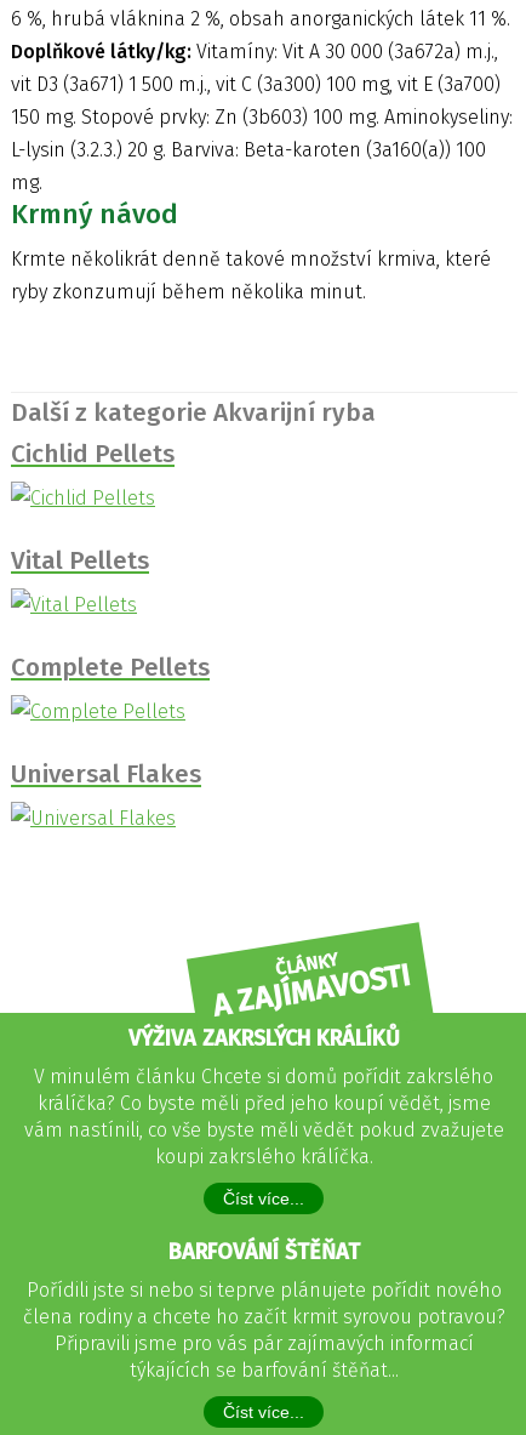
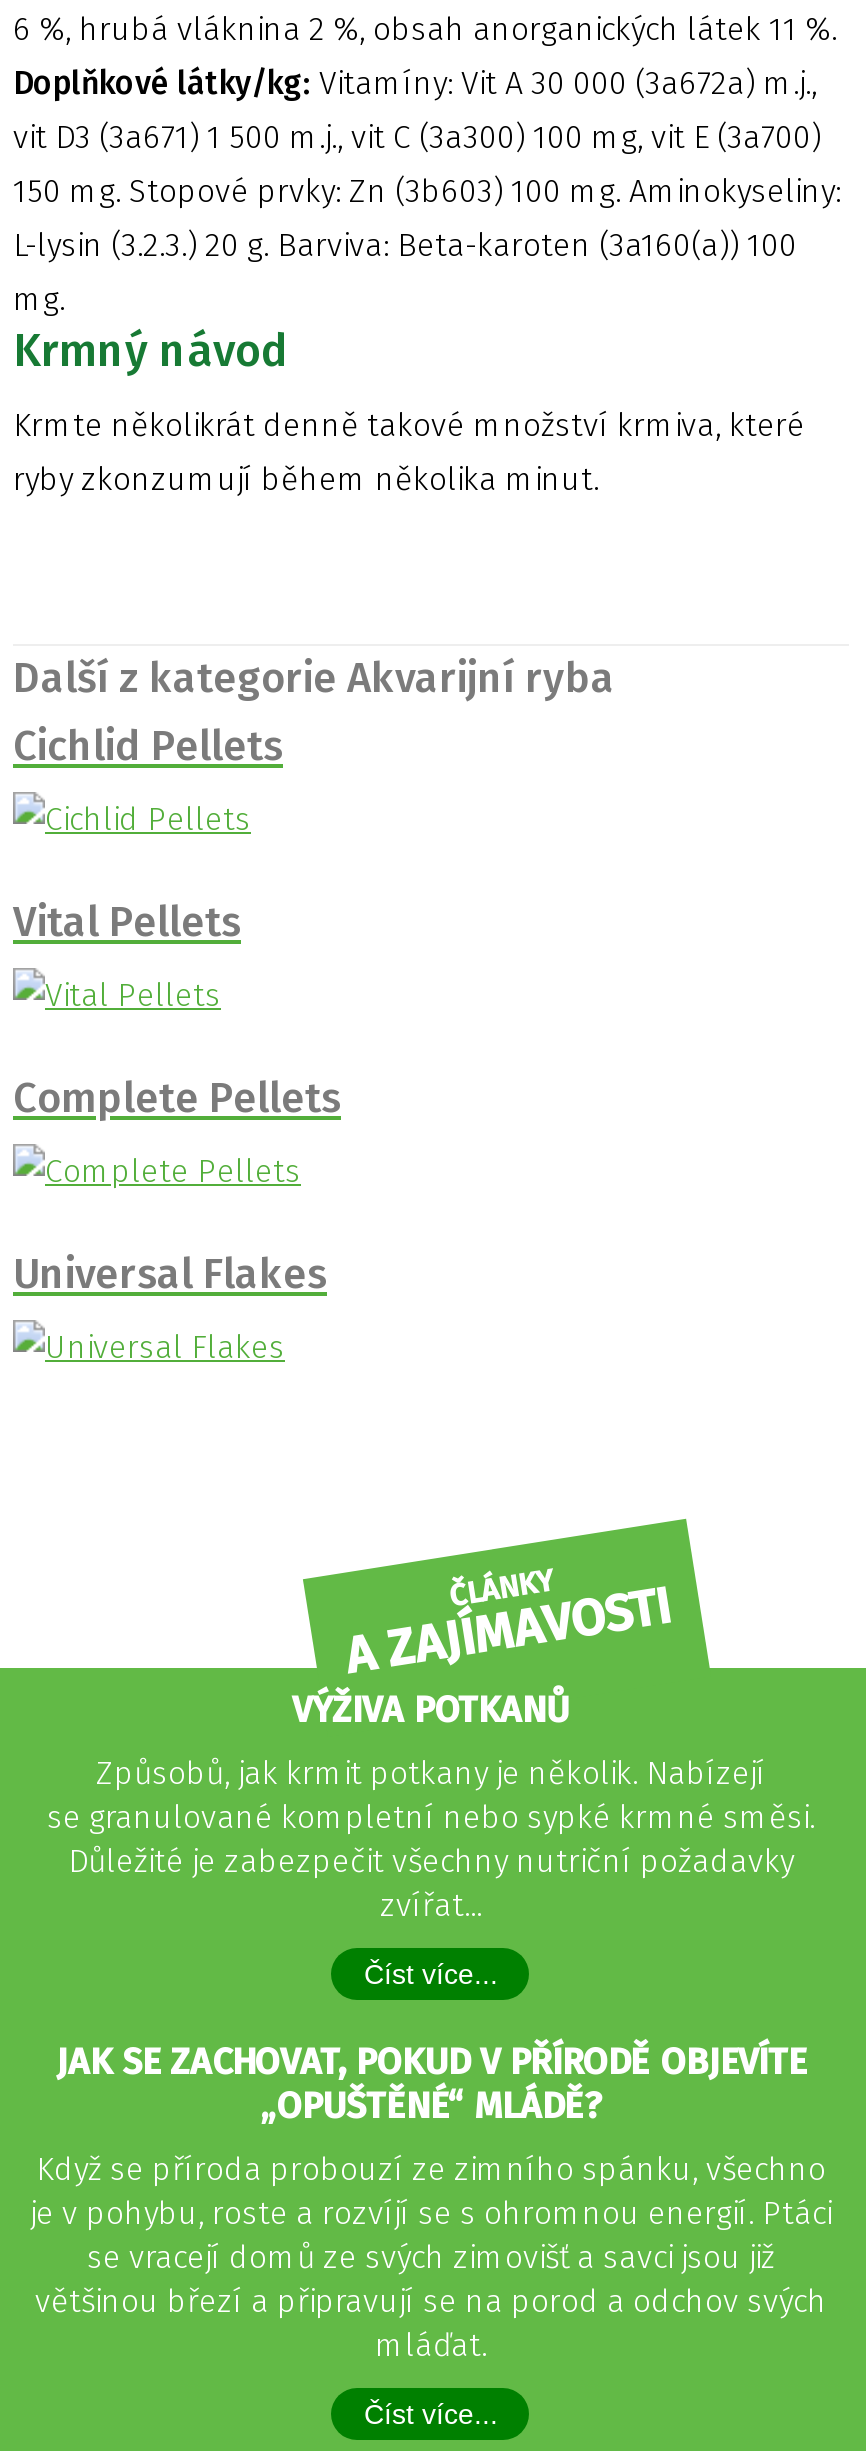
[128,1025,400,1052] VÝŽIVA ZAKRSLÝCH KRÁLÍKŮ -> [292,1688,570,1732] VÝŽIVA POTKANŮ
[24,1065,504,1168] V minulém článku Chcete si domů pořídit zakrslého | králíčka? Co byste měli před jeho koupí vědět, jsme | vám nastínili, co vše byste měli vědět pokud zvažujete | koupi zakrslého králíčka. -> [47,1754,815,1924] Způsobů, jak krmit potkany je několik. Nabízejí | se granulované kompletní nebo sypké krmné směsi. | Důležité je zabezpečit všechny nutriční požadavky | zvířat...
[168,1238,360,1265] BARFOVÁNÍ ŠTĚŇAT -> [56,2040,806,2128] JAK SE ZACHOVAT, POKUD V PŘÍRODĚ OBJEVÍTE | „OPUŠTĚNÉ“ MLÁDĚ?
[23,1279,505,1382] Pořídili jste si nebo si teprve plánujete pořídit nového | člena rodiny a chcete ho začít krmit syrovou potravou? | Připravili jsme pro vás pár zajímavých informací | týkajících se barfování štěňat... -> [30,2150,832,2364] Když se příroda probouzí ze zimního spánku, všechno | je v pohybu, roste a rozvíjí se s ohromnou energií. Ptáci | se vracejí domů ze svých zimovišť a savci jsou již | většinou březí a připravují se na porod a odchov svých | mláďat.

